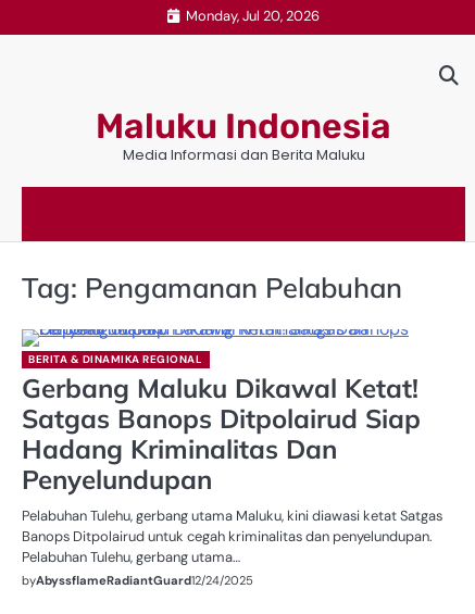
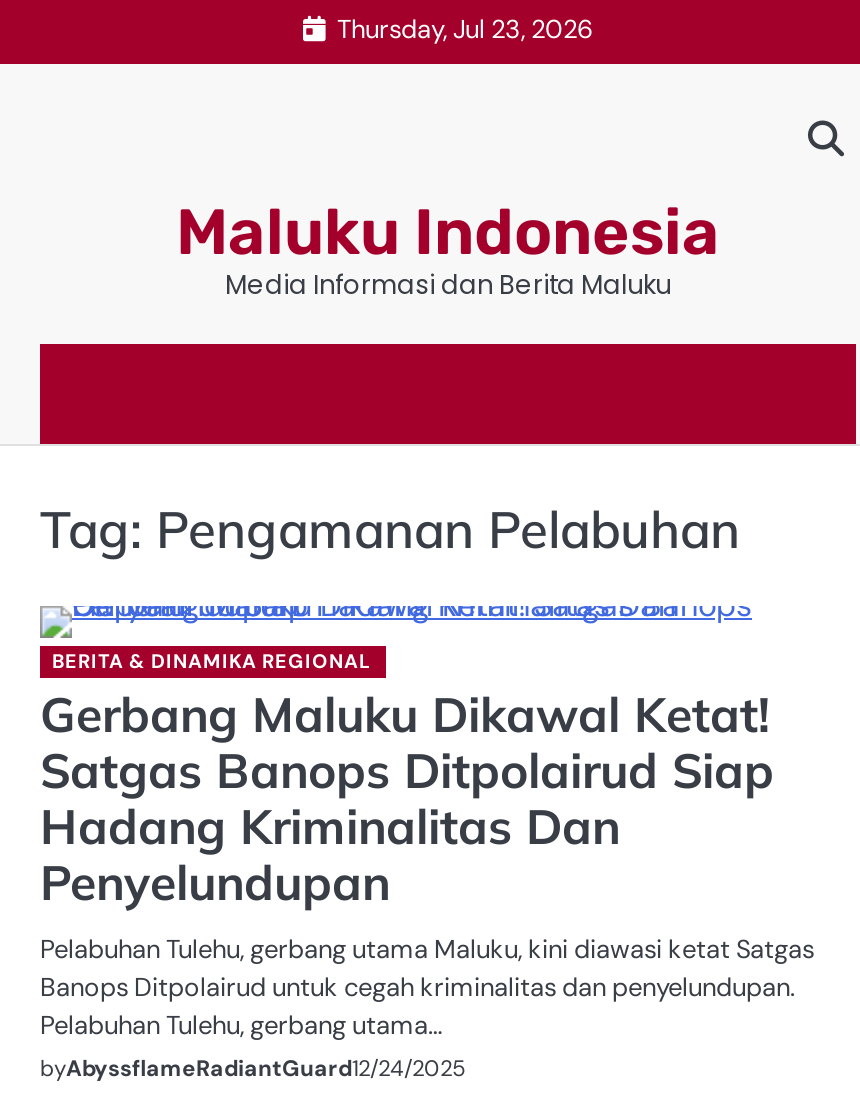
[186,6,320,24] Monday, Jul 20, 2026 -> [337,11,593,45] Thursday, Jul 23, 2026

